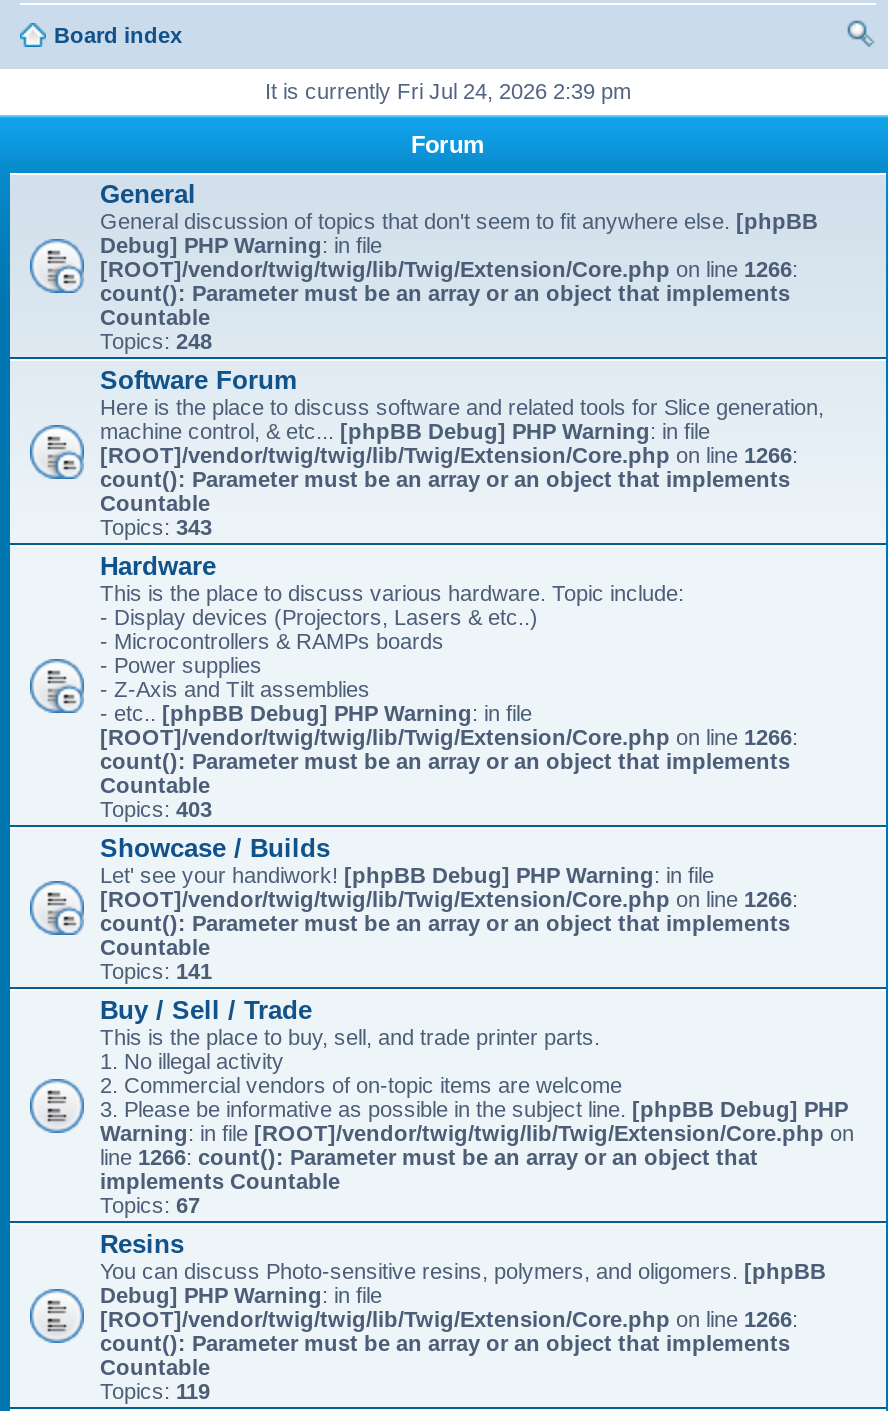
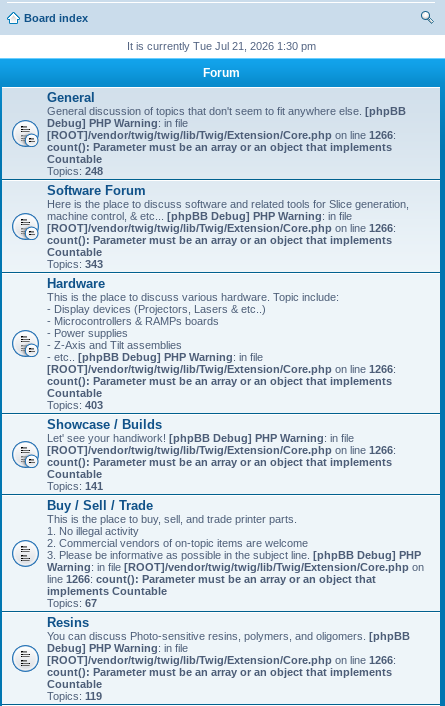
[265,79,631,103] It is currently Fri Jul 24, 2026 2:39 pm -> [126,40,315,52] It is currently Tue Jul 21, 2026 1:30 pm

